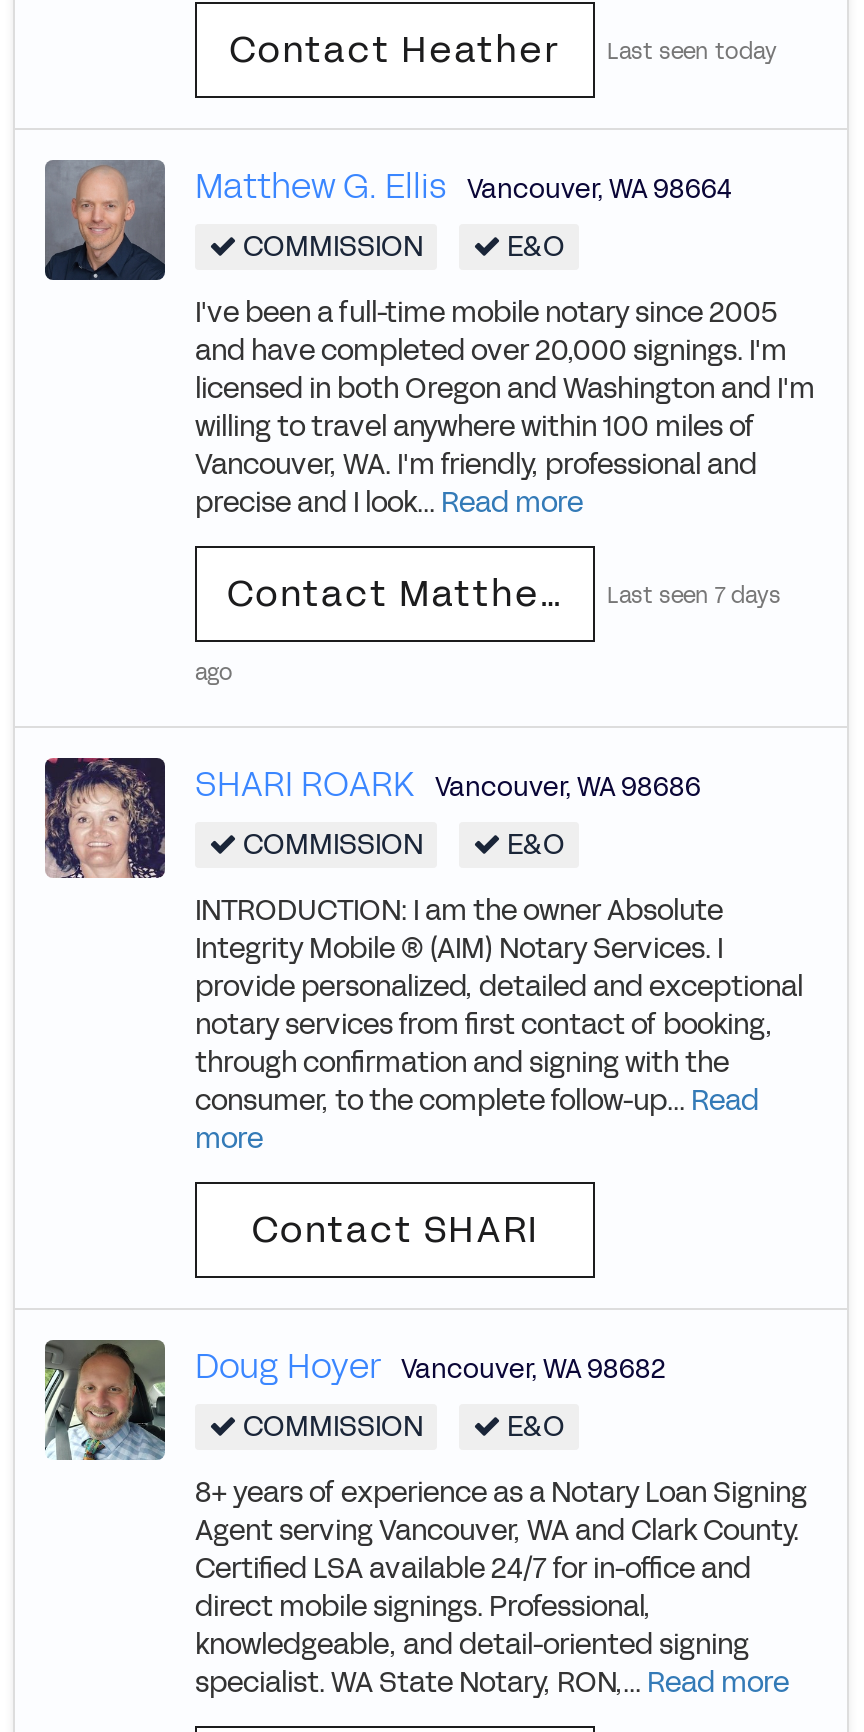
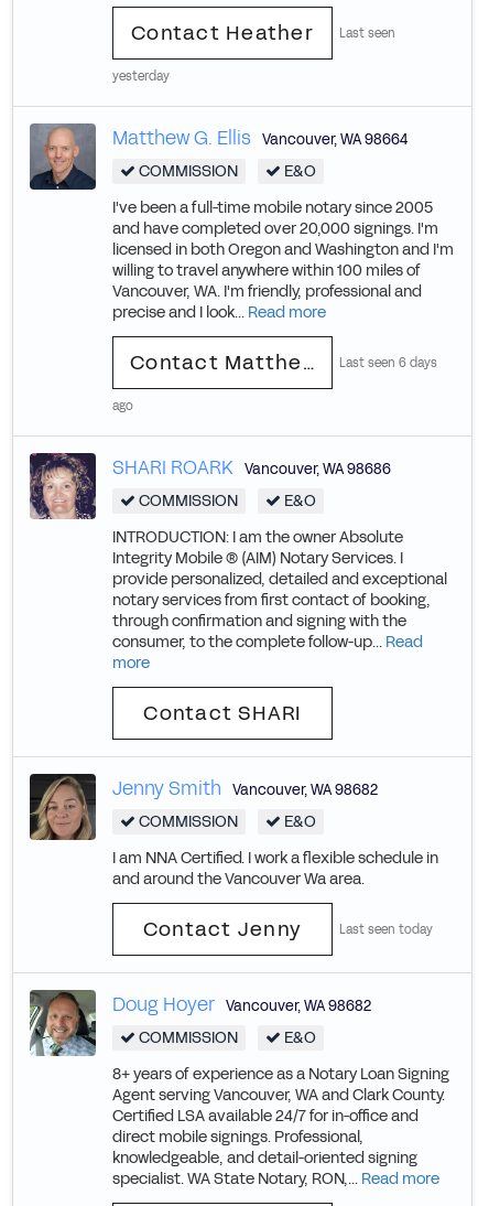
moved [607,37,777,67] -> [339,922,433,939]: Last seen today
none -> [112,26,395,85] Last seen | yesterday
[607,581,781,611] Last seen 7 days -> [339,355,437,372] Last seen 6 days
none -> [29,773,438,944] [image] | Jenny Smith Vancouver,WA 98682 | COMMISSION | E&O | I am NNA Certified. I work a flexible schedule in | and around the Vancouver Wa area. | Contact Jenny

